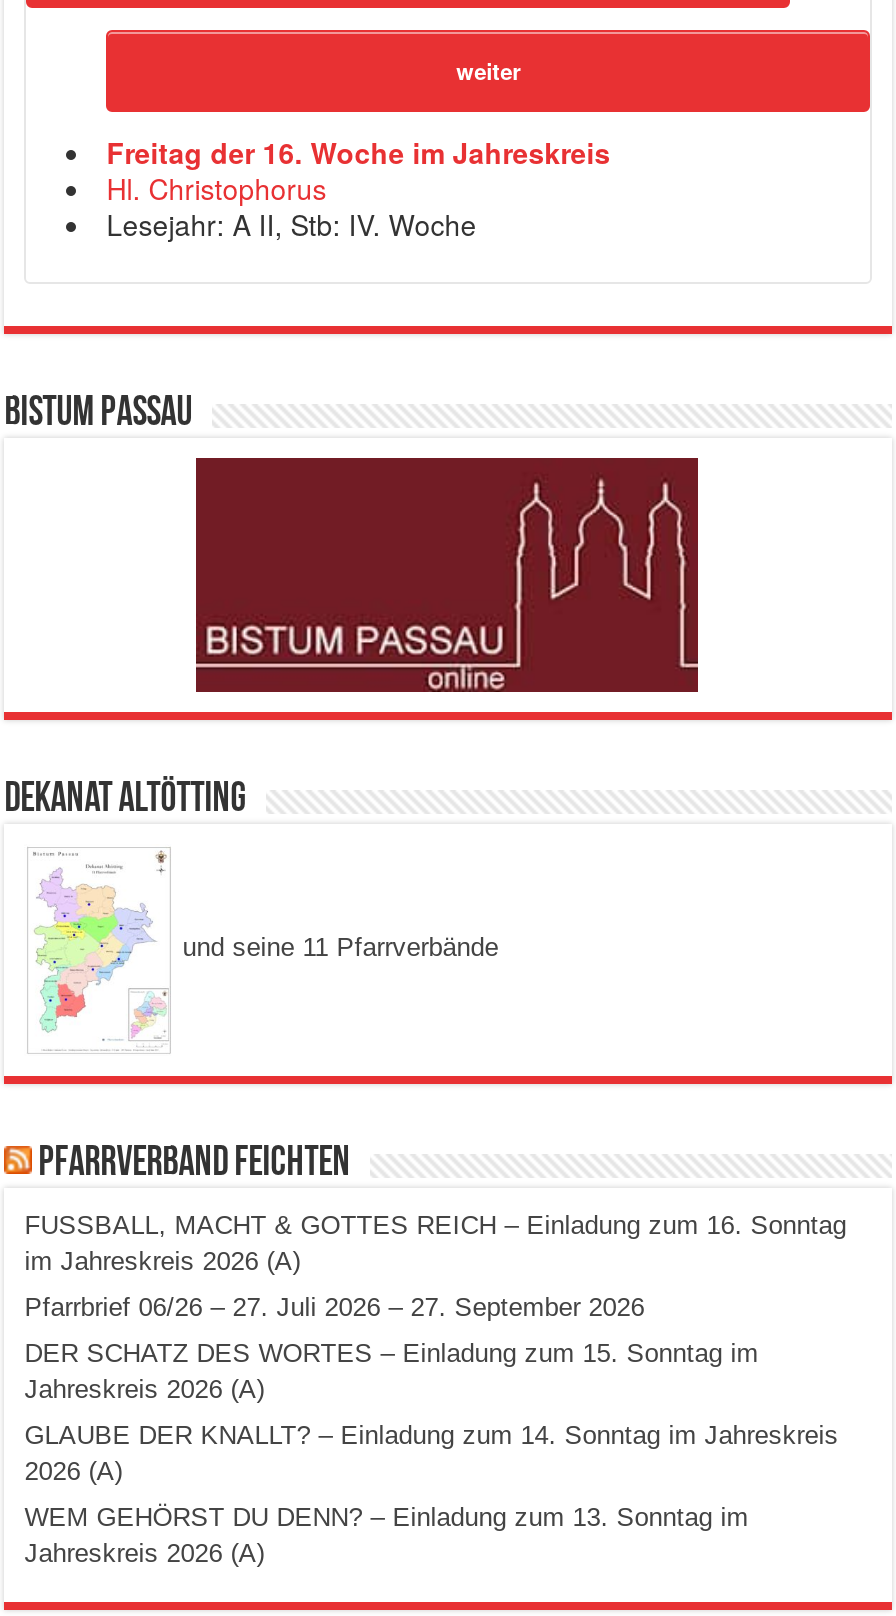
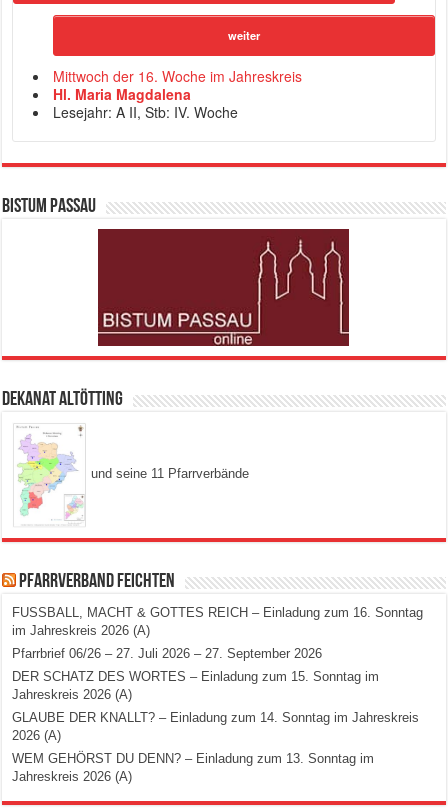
[106,133,610,209] Freitag der 16. Woche im Jahreskreis | Hl. Christophorus -> [53,66,302,104] Mittwoch der 16. Woche im Jahreskreis | Hl. Maria Magdalena

